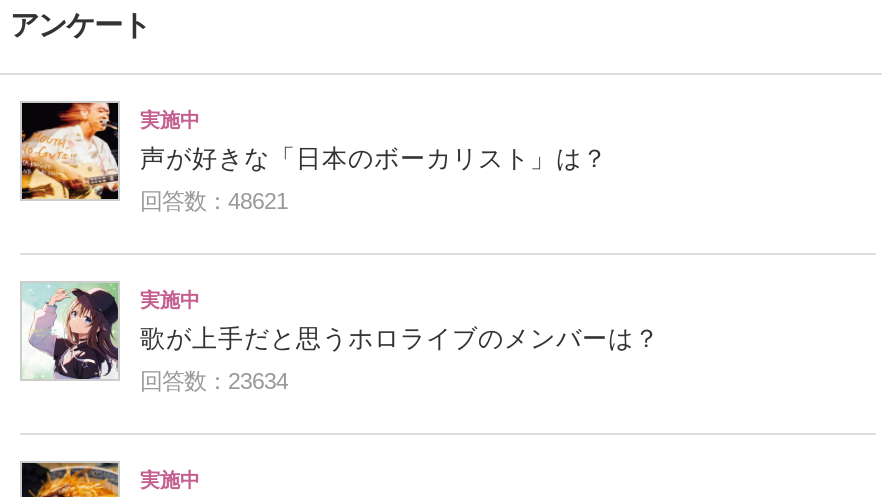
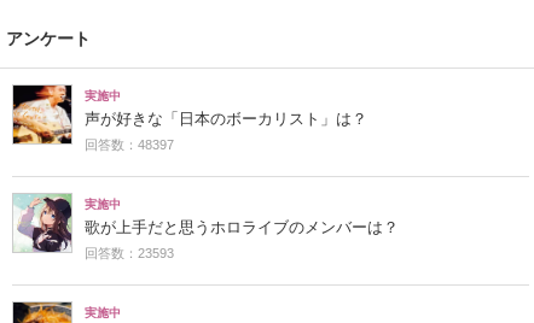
[140,189,288,213] 回答数：48621 -> [85,137,174,152] 回答数：48397
[140,369,288,393] 回答数：23634 -> [85,246,174,260] 回答数：23593

